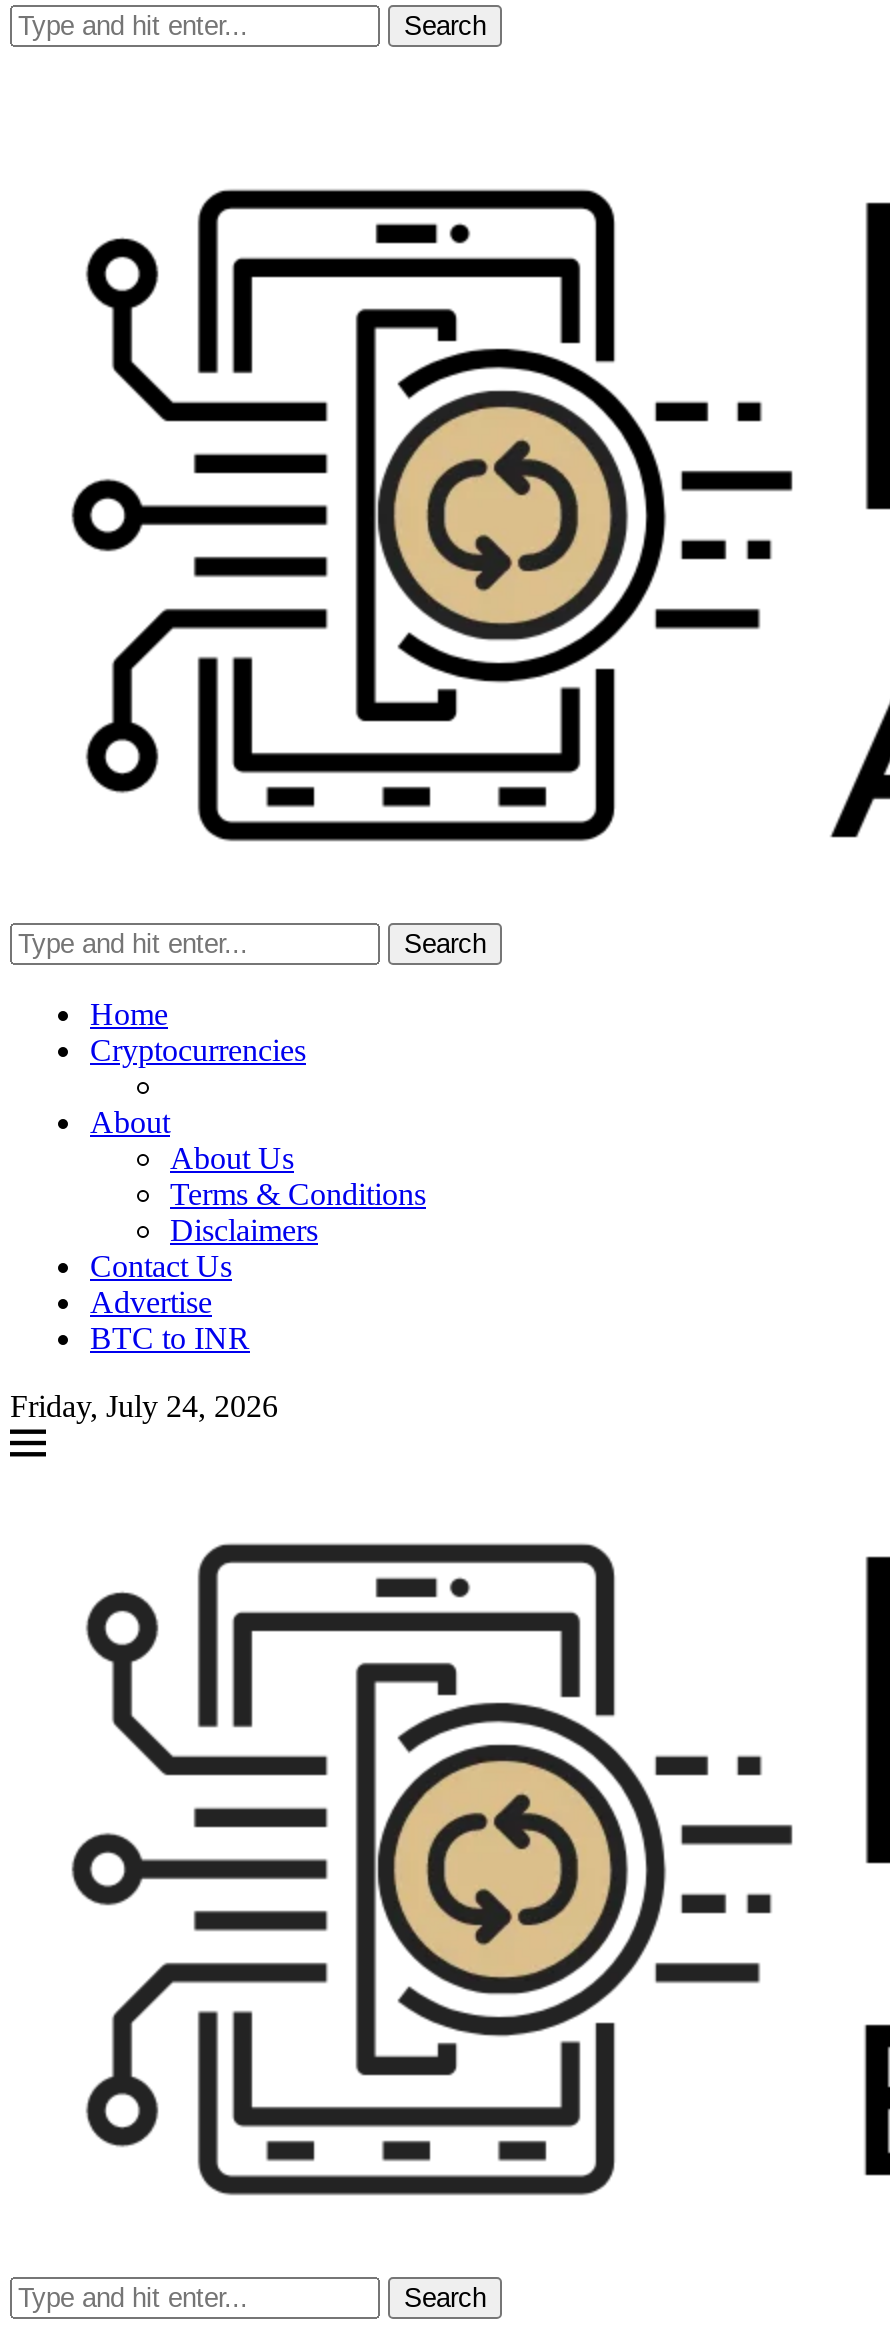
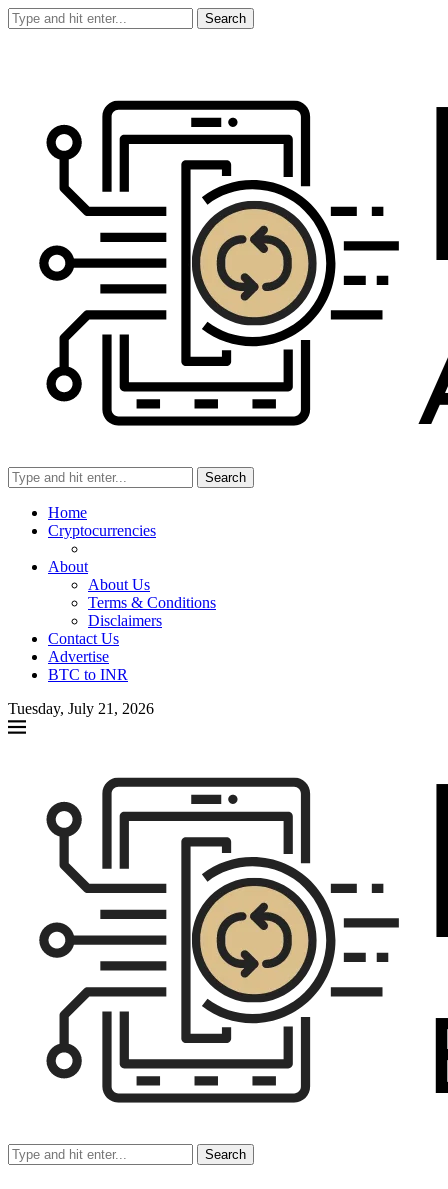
[10,1389,278,1423] Friday, July 24, 2026 -> [8,700,154,717] Tuesday, July 21, 2026

